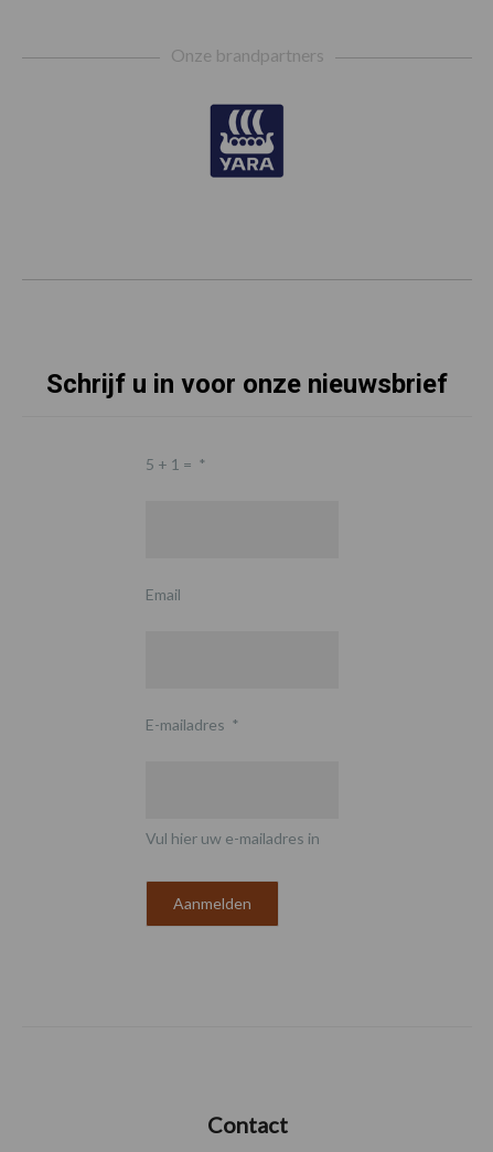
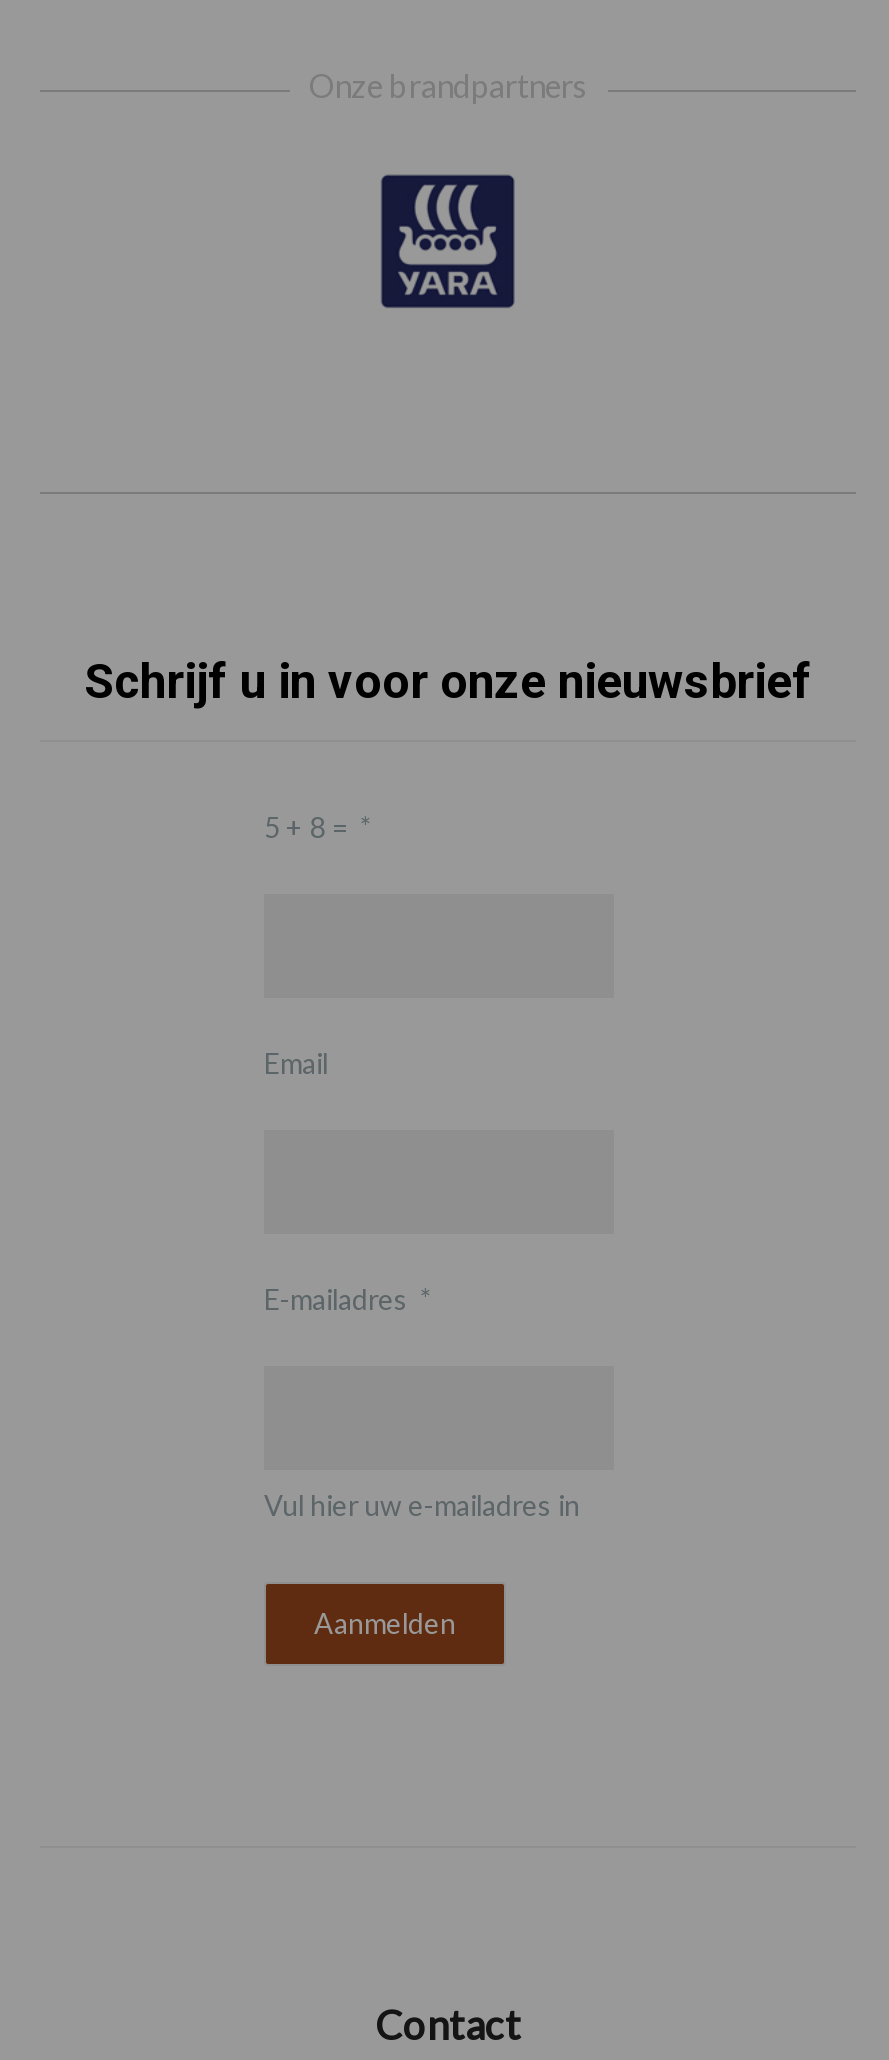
[146,455,206,473] 5 + 1 = * -> [264,810,374,844] 5 + 8 = *

